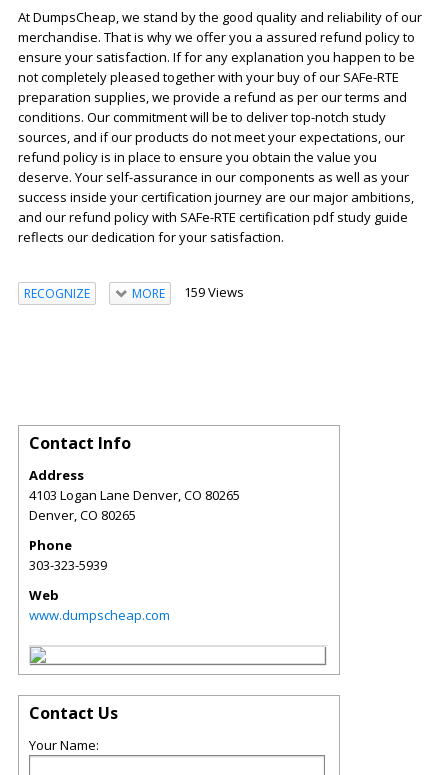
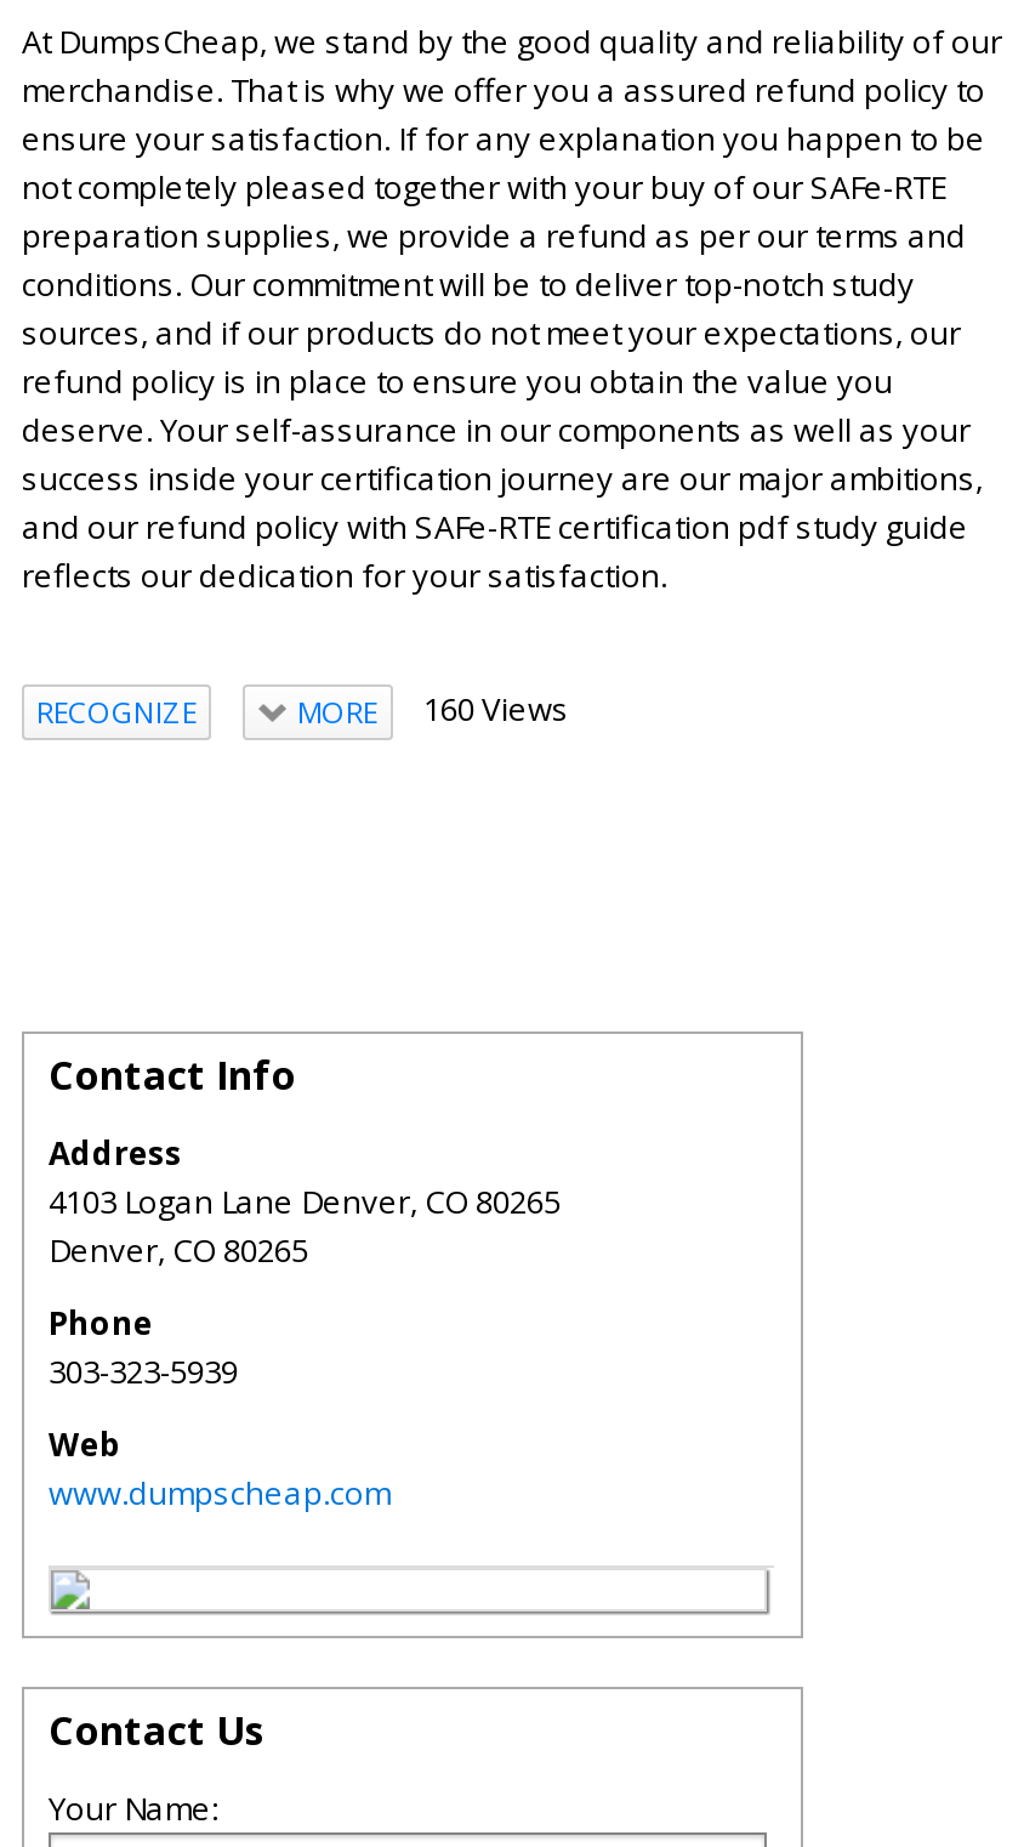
[131,283,243,302] MORE 159 Views -> [297,687,569,733] MORE 160 Views

